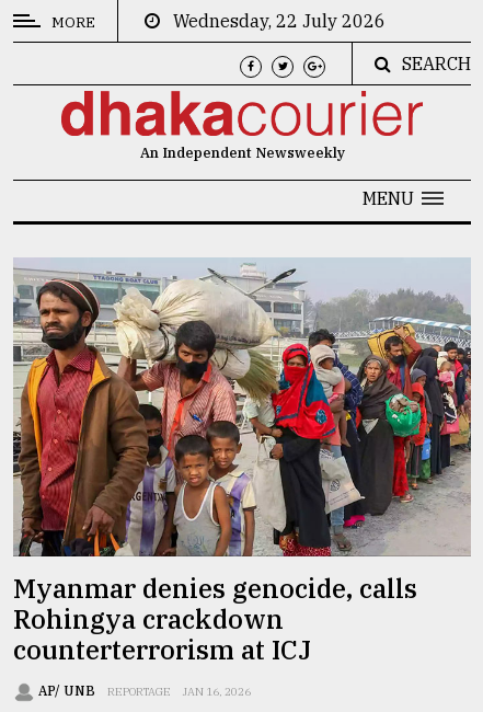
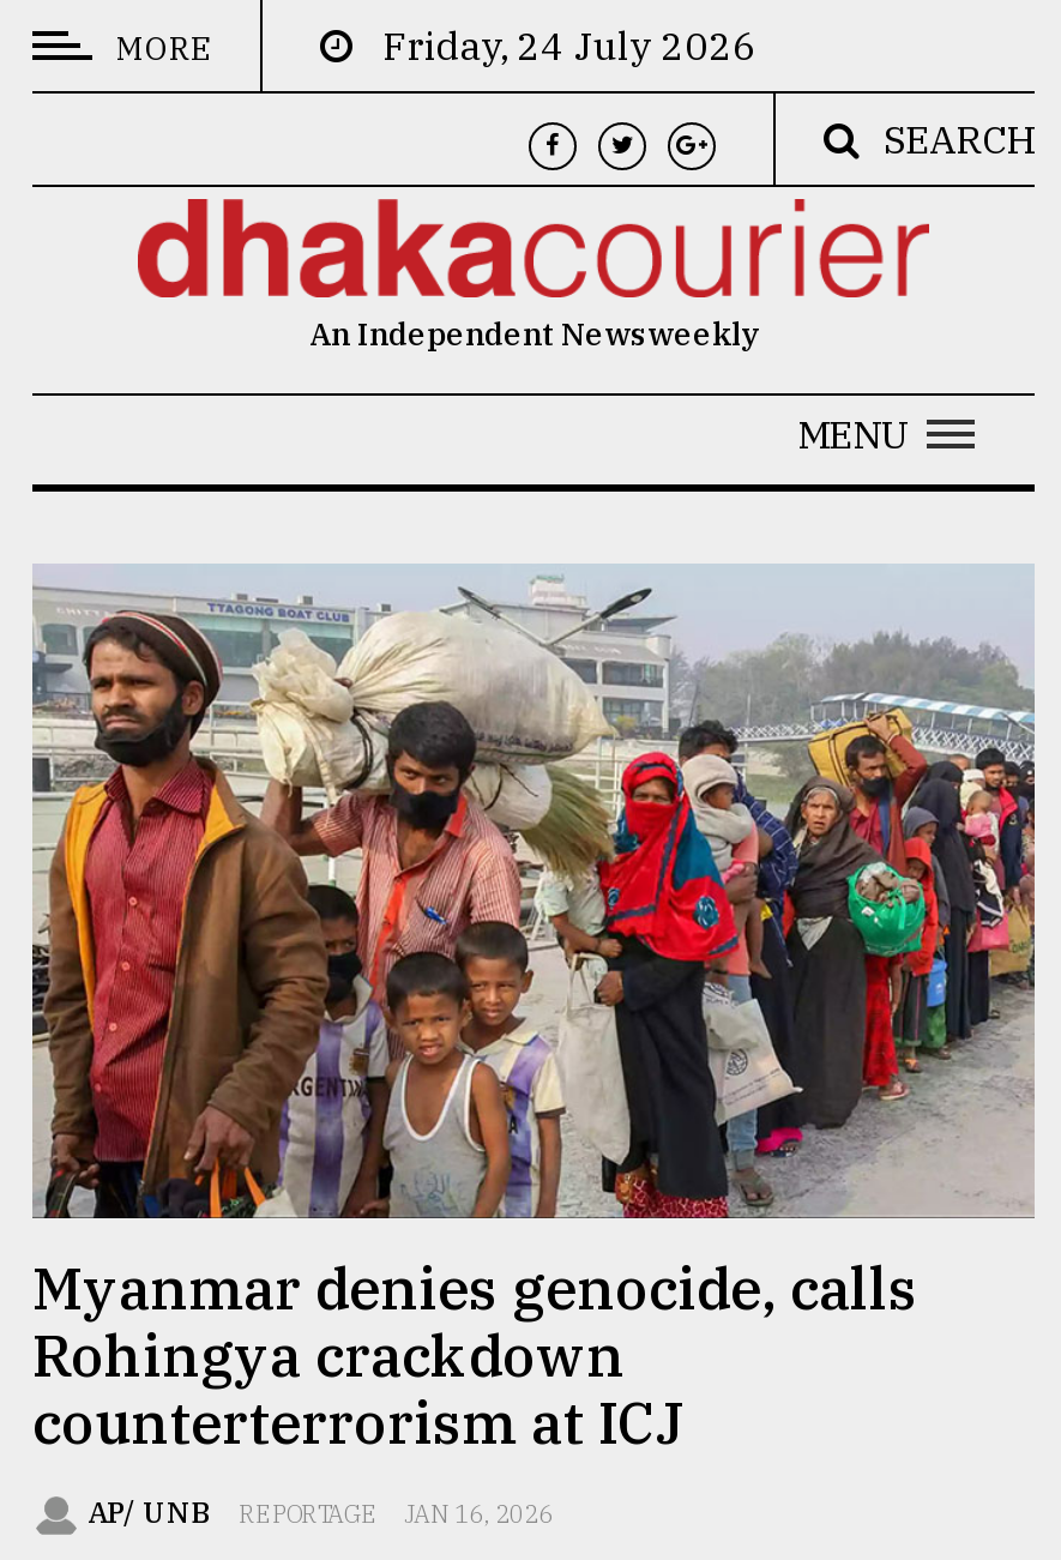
[160,10,386,32] Wednesday, 22 July 2026 -> [354,22,756,70] Friday, 24 July 2026

